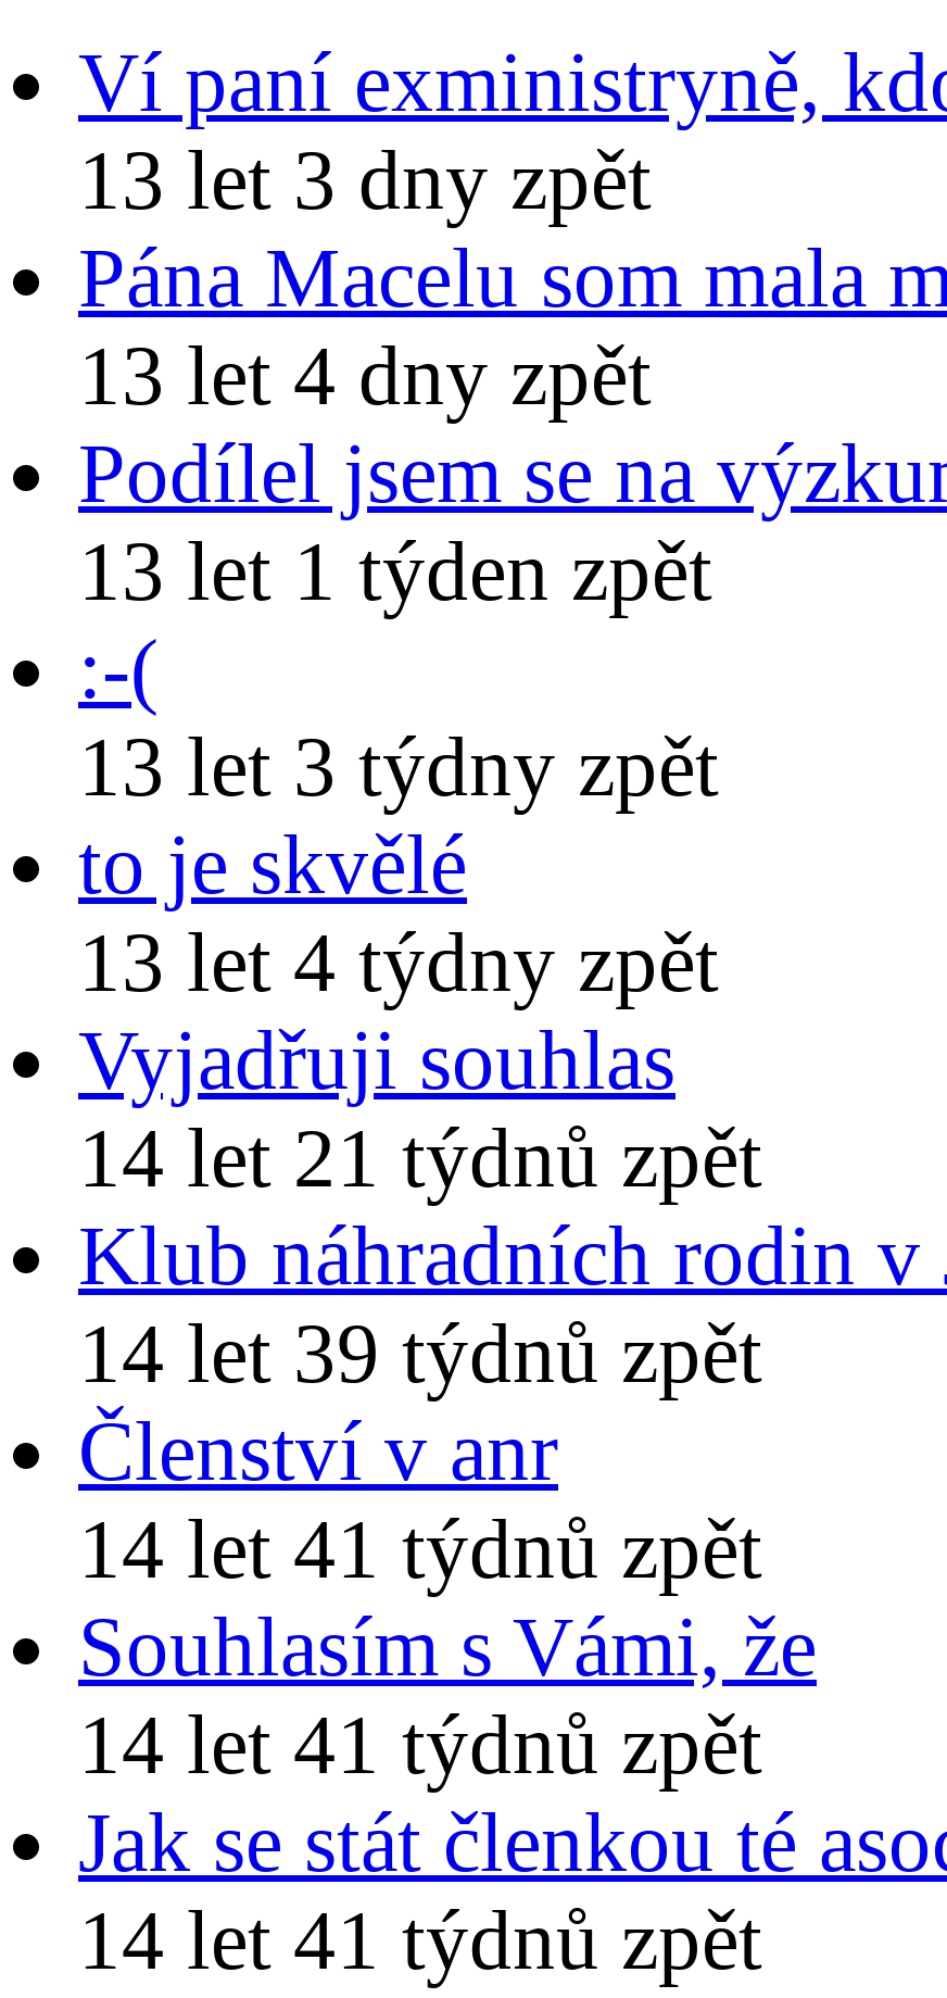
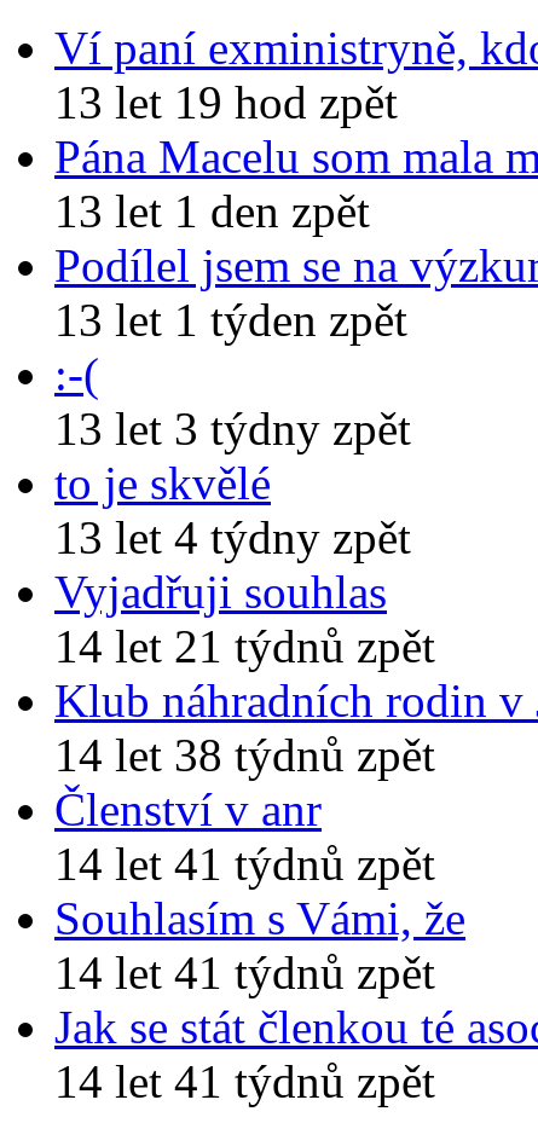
[78,131,652,225] 13 let 3 dny zpět -> [54,76,398,128] 13 let 19 hod zpět
[78,327,652,420] 13 let 4 dny zpět -> [54,184,370,236] 13 let 1 den zpět
[78,1305,762,1398] 14 let 39 týdnů zpět -> [54,728,435,780] 14 let 38 týdnů zpět

